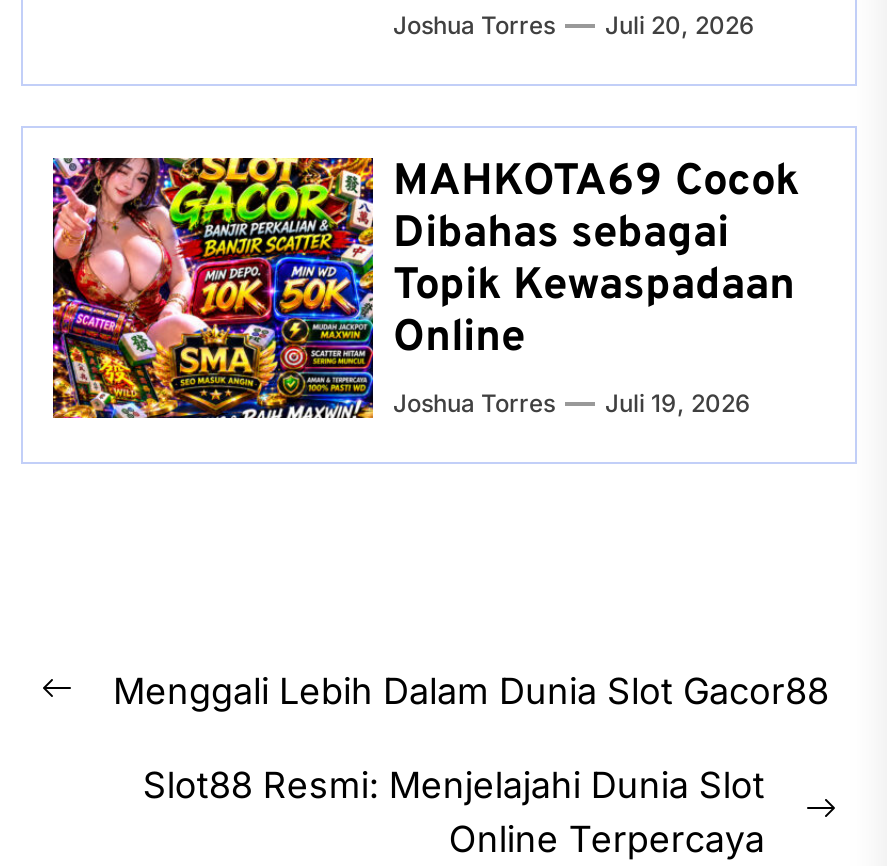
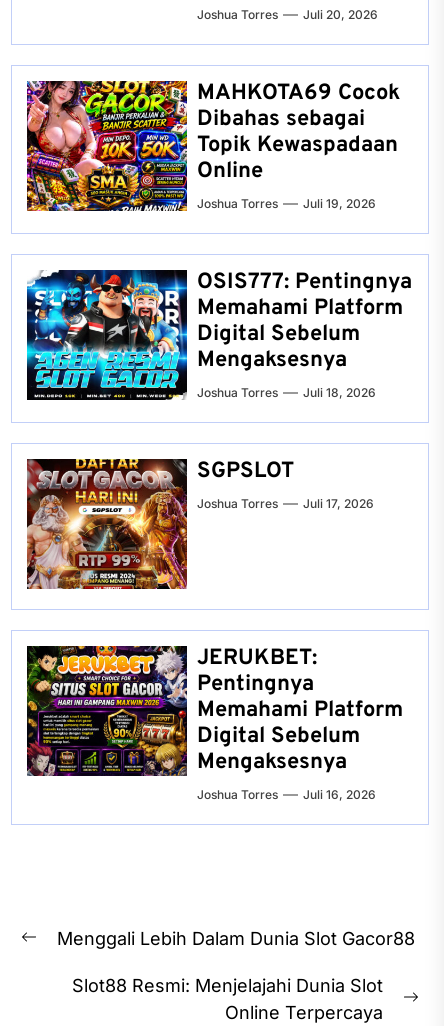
none -> [26,269,412,511] [image] | OSIS777: Pentingnya | Memahami Platform | Digital Sebelum | Mengaksesnya | Joshua Torres | Juli 18, 2026 | SGPSLOT | Joshua Torres | Juli 17, 2026
none -> [26,645,403,802] [image] | JERUKBET: | Pentingnya | Memahami Platform | Digital Sebelum | Mengaksesnya | Joshua Torres | Juli 16, 2026
none -> [26,458,188,590] [image]

